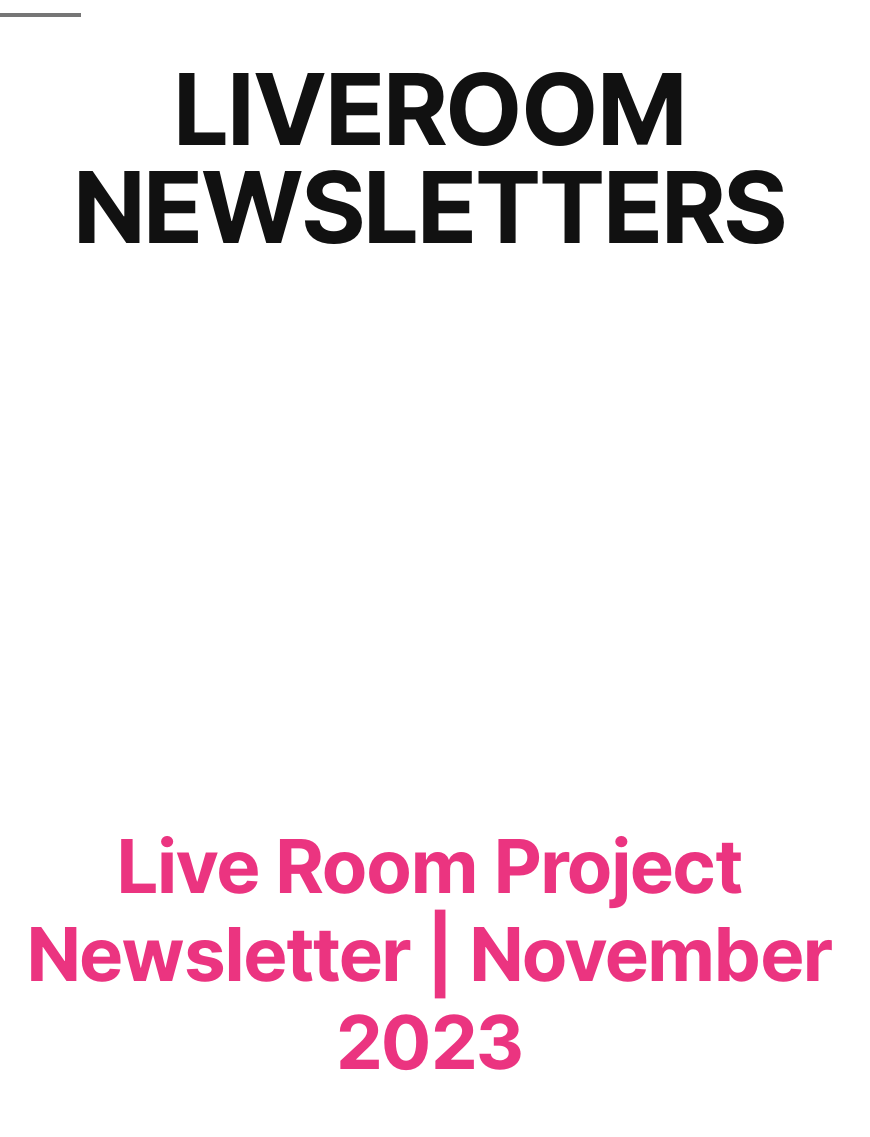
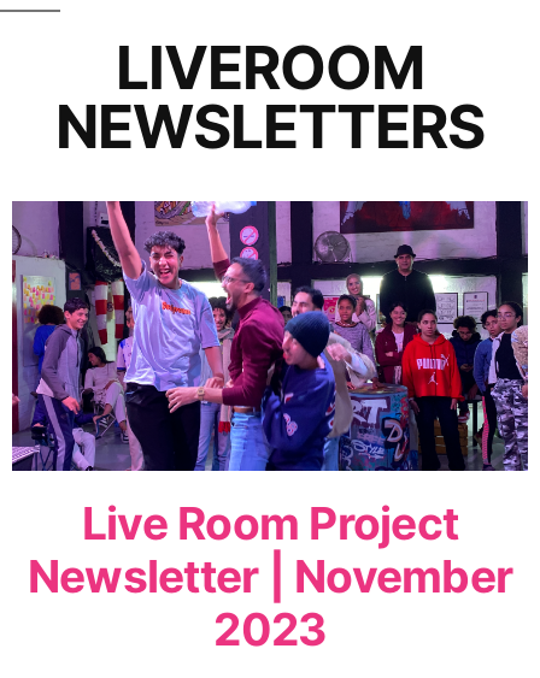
none -> [11,200,529,472] [image]

